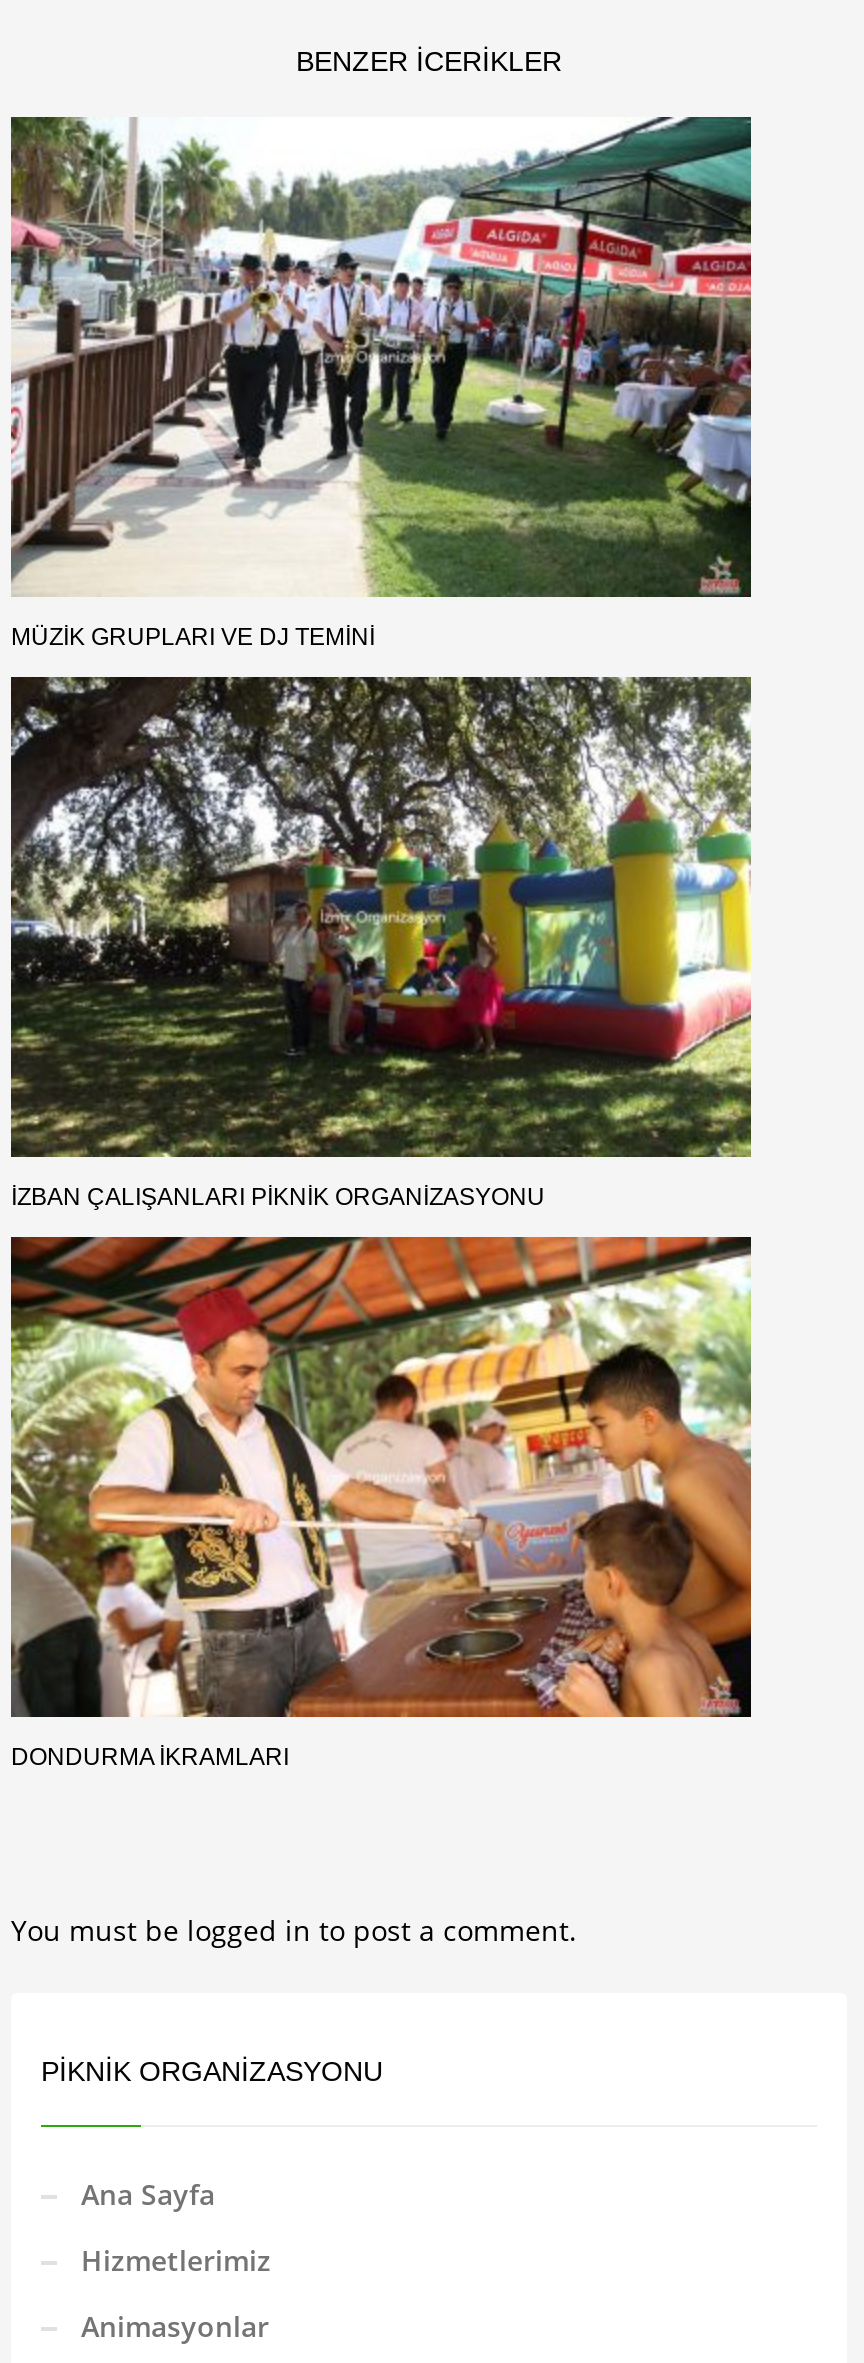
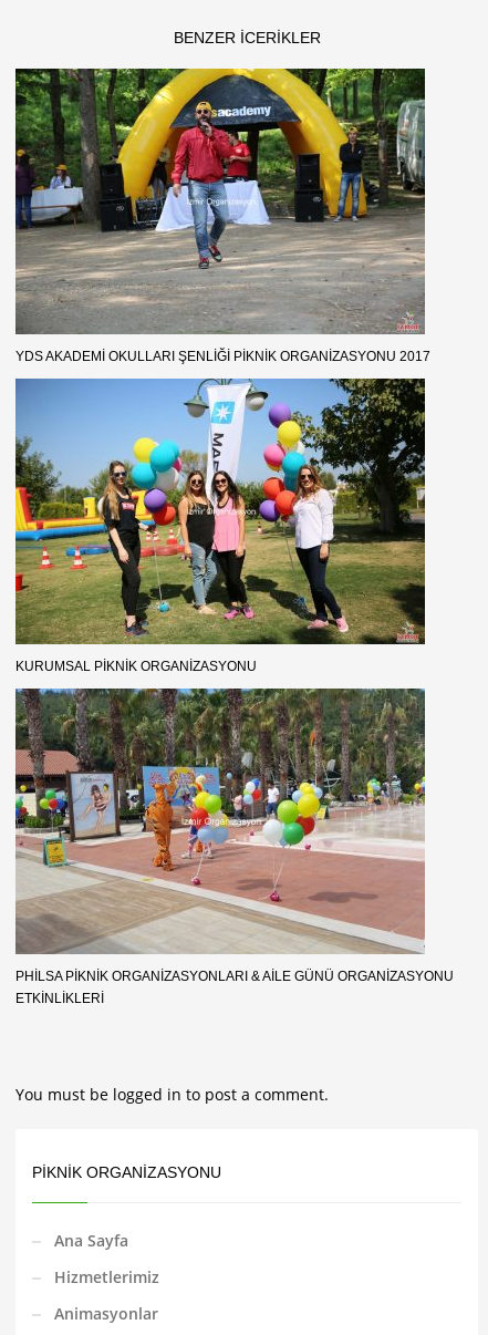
[11,116,753,650] [image] | MÜZIK GRUPLARI VE DJ TEMINI -> [14,68,430,364] [image] | YDS AKADEMI OKULLARI ŞENLIĞI PIKNIK ORGANIZASYONU 2017
[9,674,753,1210] [image] | İZBAN ÇALIŞANLARI PIKNIK ORGANIZASYONU -> [14,377,426,674] [image] | KURUMSAL PIKNIK ORGANIZASYONU
[11,1234,753,1770] [image] | DONDURMA İKRAMLARI -> [14,687,454,1006] [image] | PHILSA PIKNIK ORGANIZASYONLARI & AILE GÜNÜ ORGANIZASYONU | ETKINLIKLERI

